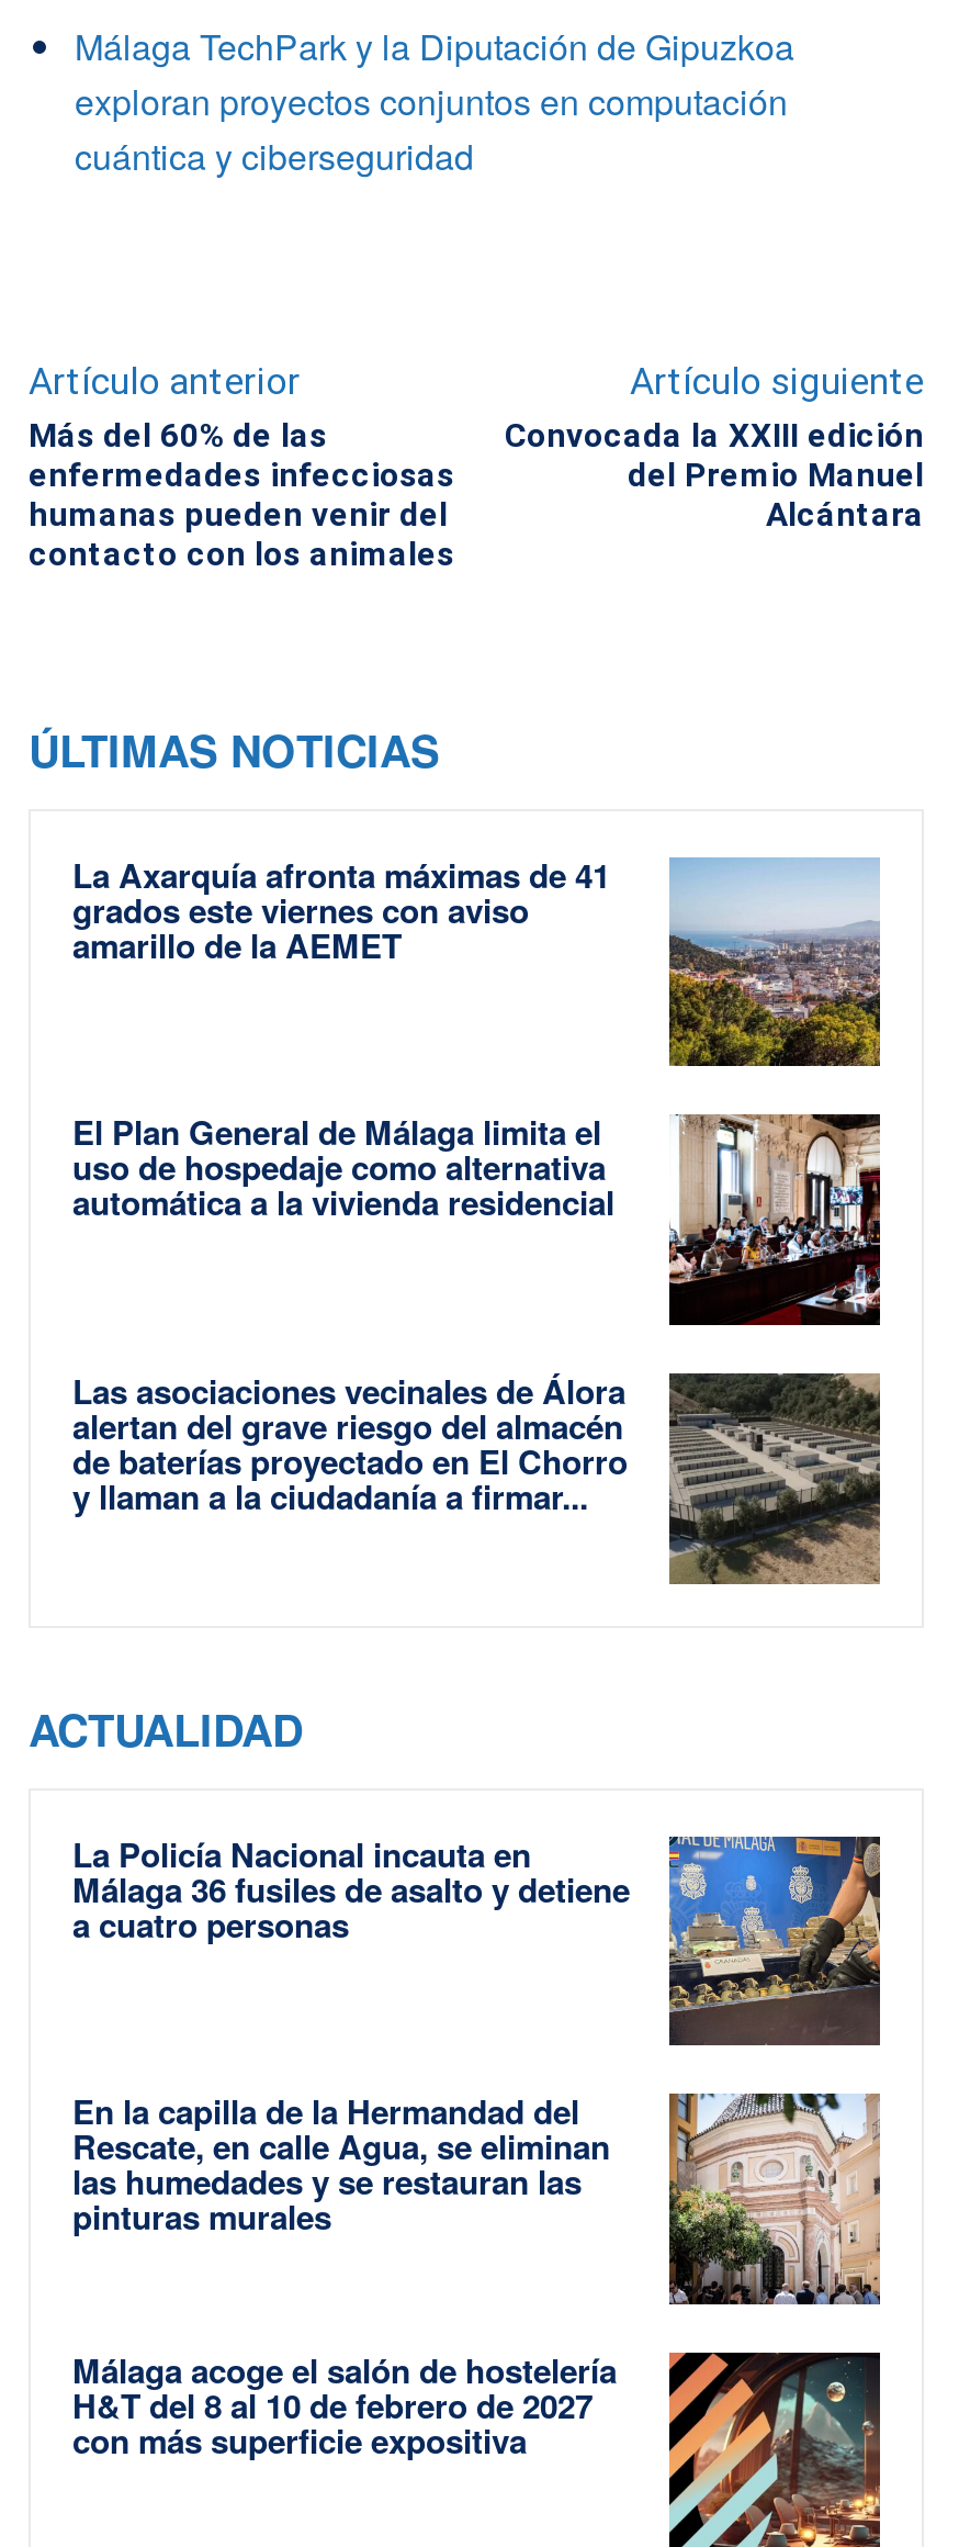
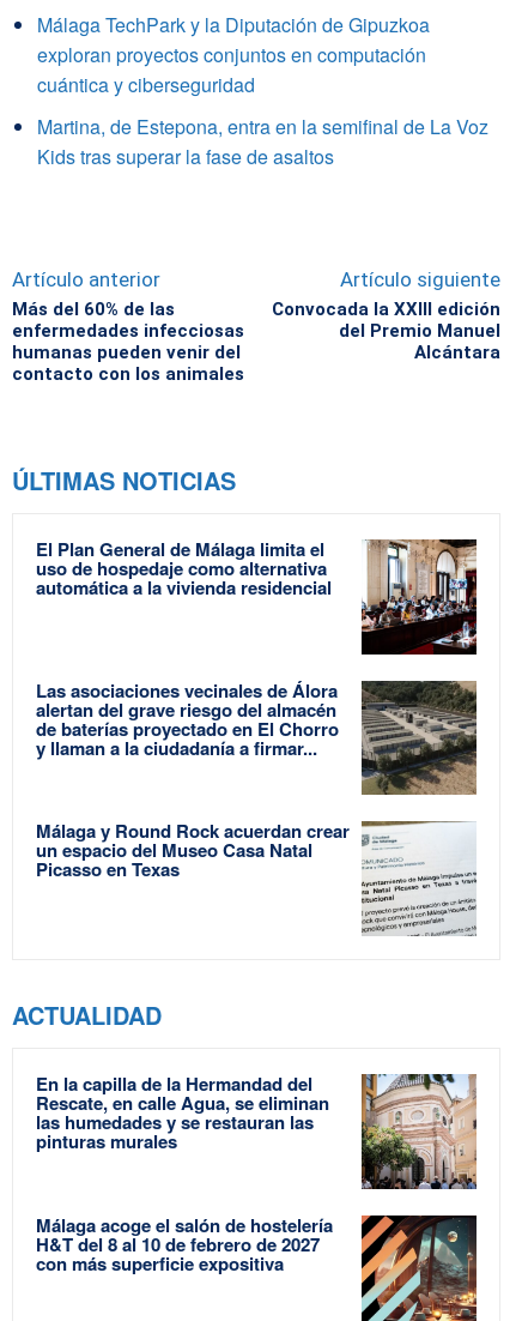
none -> [37,113,488,170] Martina, de Estepona, entra en la semifinal de La Voz | Kids tras superar la fase de asaltos
moved [29,358,924,780] -> [12,267,500,498]: Artículo anterior | Más del 60% de las | enfermedades infecciosas | ... | Alcántara | ÚLTIMAS NOTICIAS
[72,850,882,1069] [image] | La Axarquía afronta máximas de 41 | grados este viernes con aviso | amarillo de la AEMET -> none
none -> [36,818,477,936] [image] | Málaga y Round Rock acuerdan crear | un espacio del Museo Casa Natal | Picasso en Texas
moved [29,1695,303,1759] -> [12,997,162,1032]: ACTUALIDAD
[72,1829,882,2046] [image] | La Policía Nacional incauta en | Málaga 36 fusiles de asalto y detiene | a cuatro personas -> none

